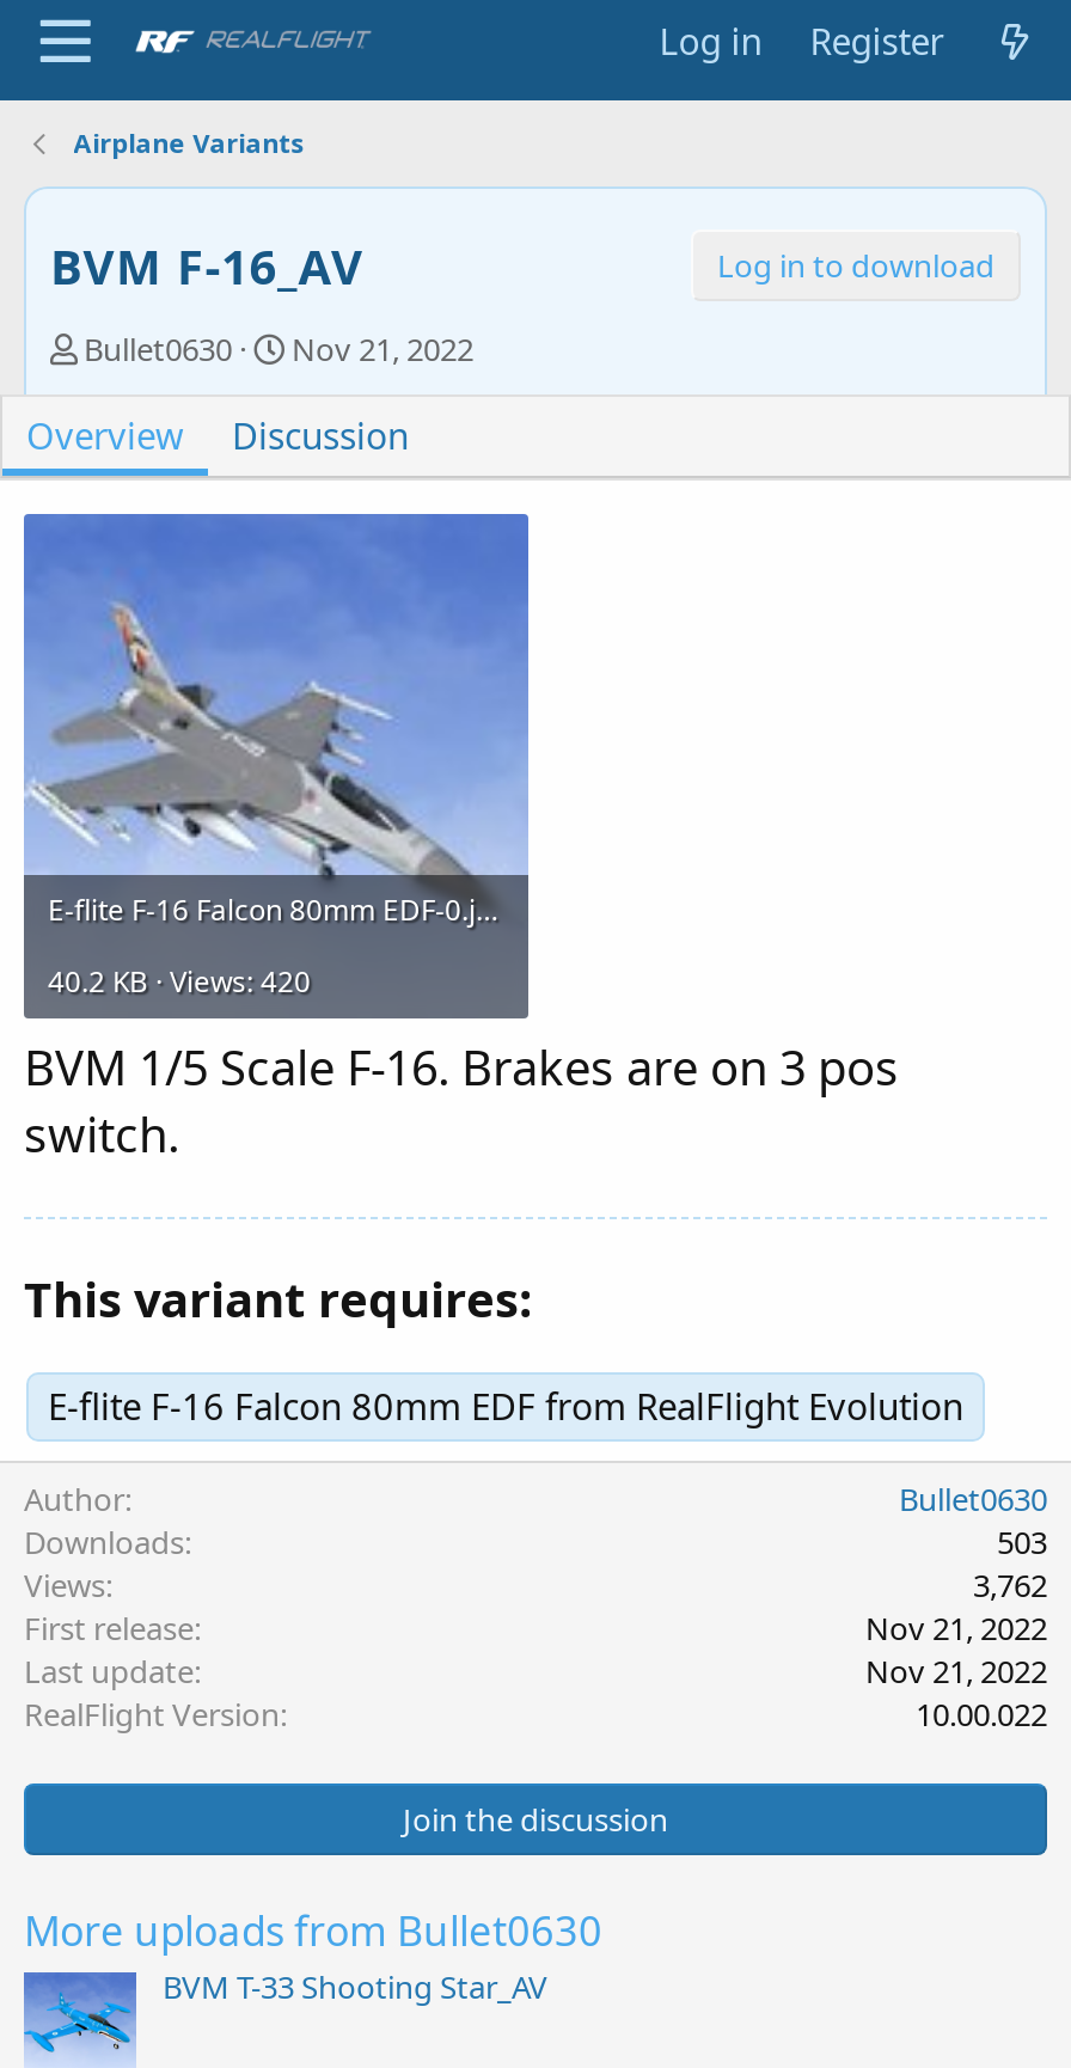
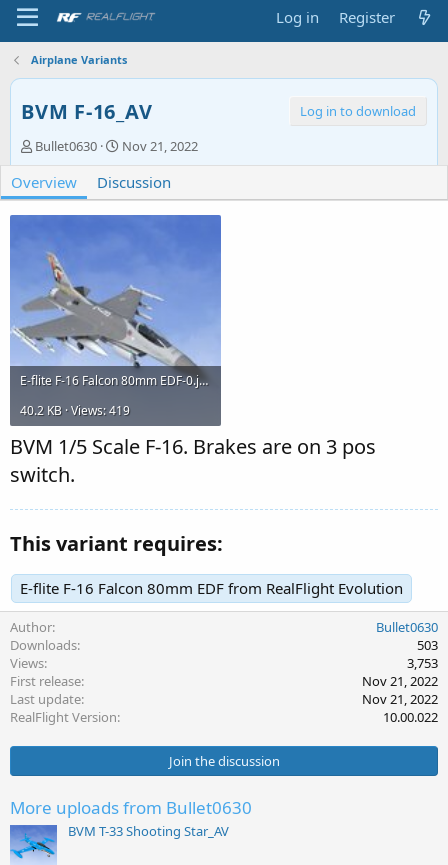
[48,961,311,1001] 40.2 KB · Views: 420 -> [20,402,130,419] 40.2 KB · Views: 419
[973,1563,1047,1606] 3,762 -> [407,654,438,672] 3,753

